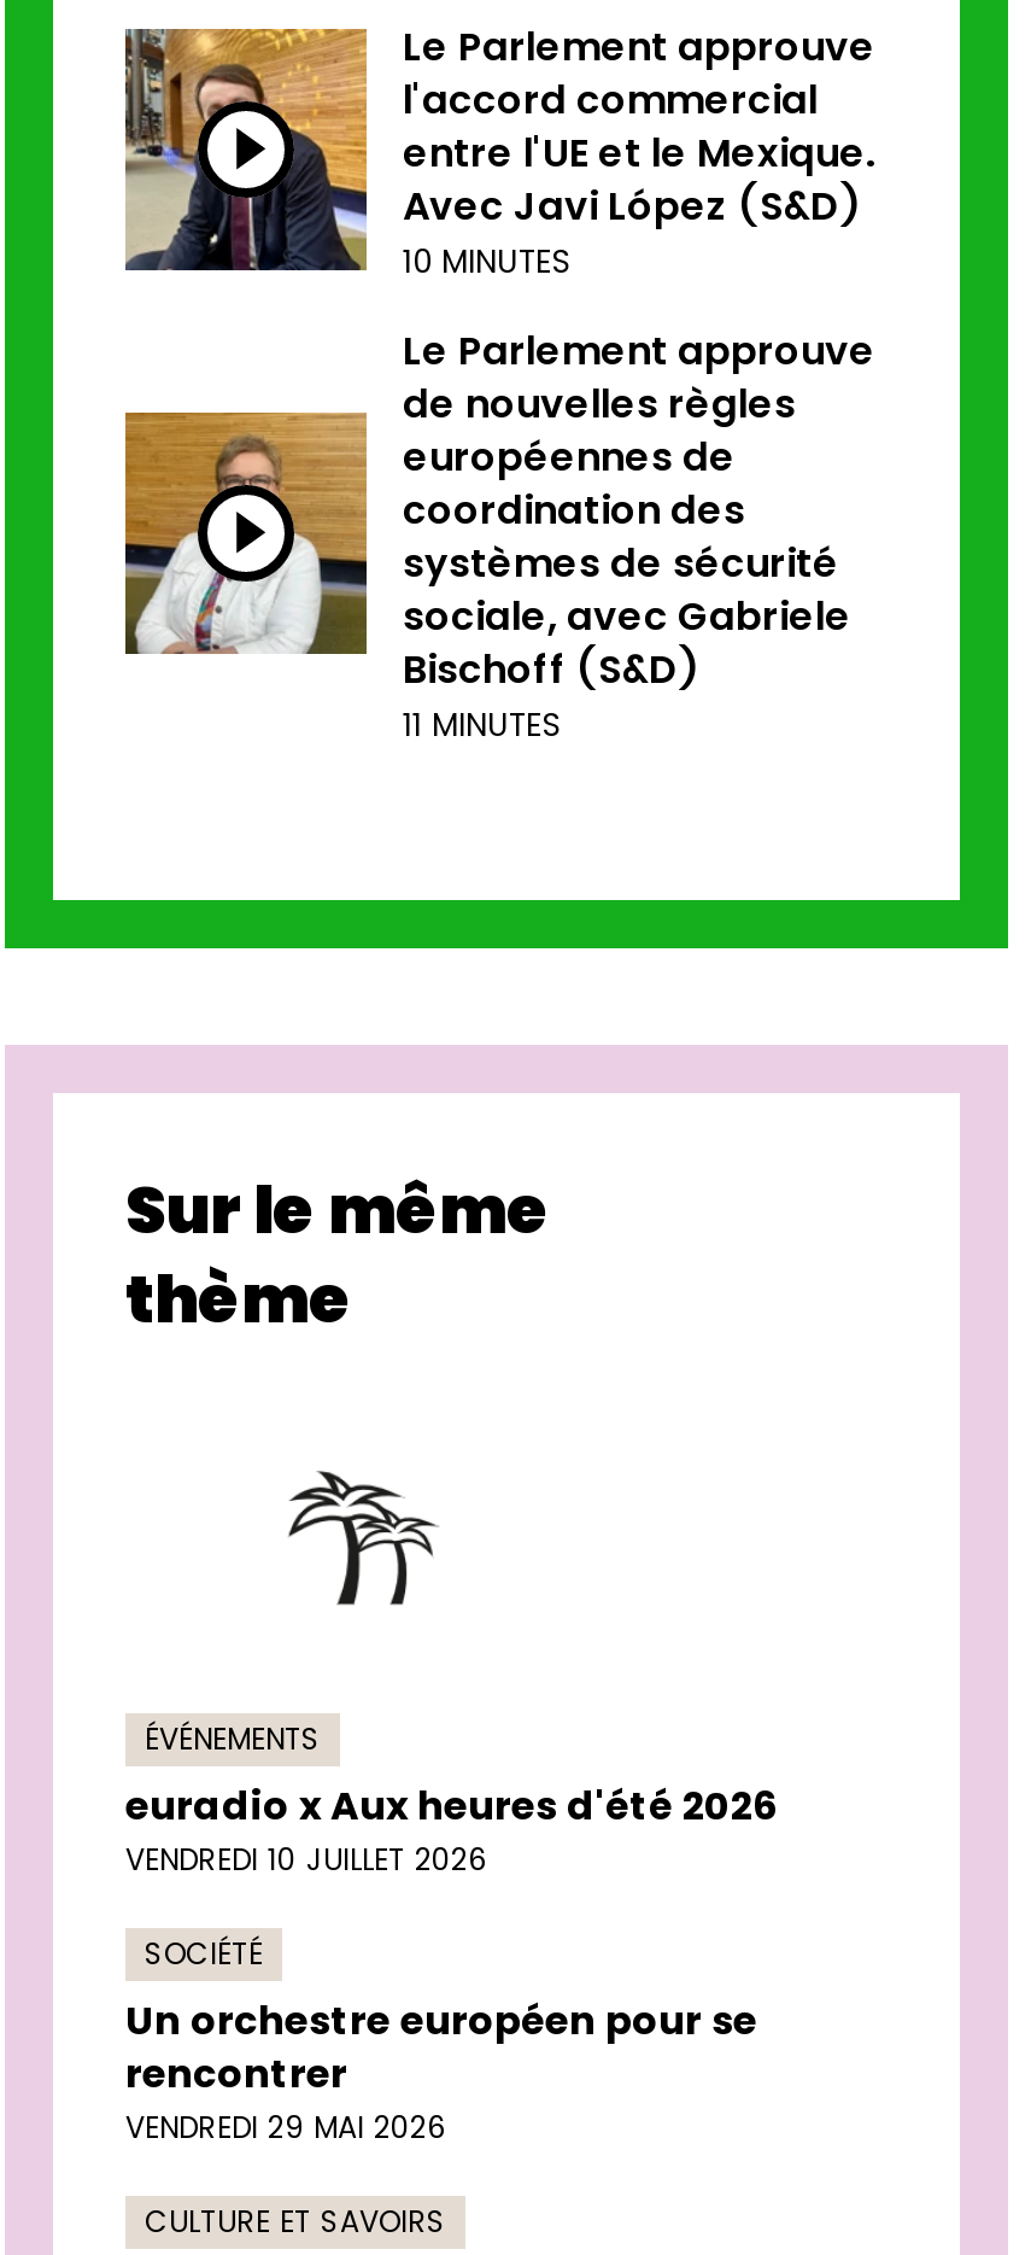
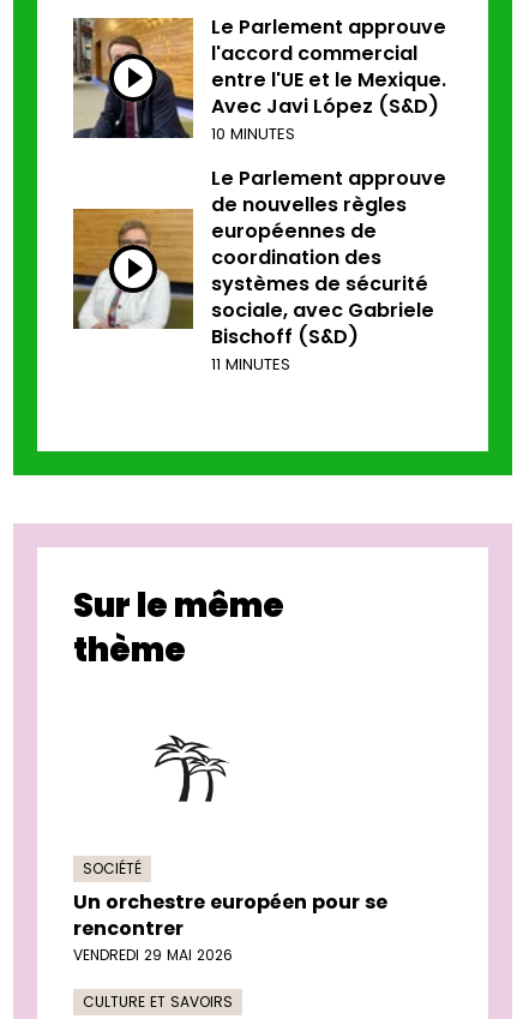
[125,1718,779,1880] ÉVÉNEMENTS | euradio x Aux heures d'été 2026 | VENDREDI 10 JUILLET 2026 -> none

